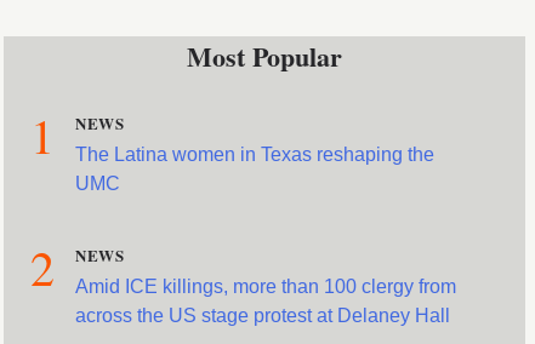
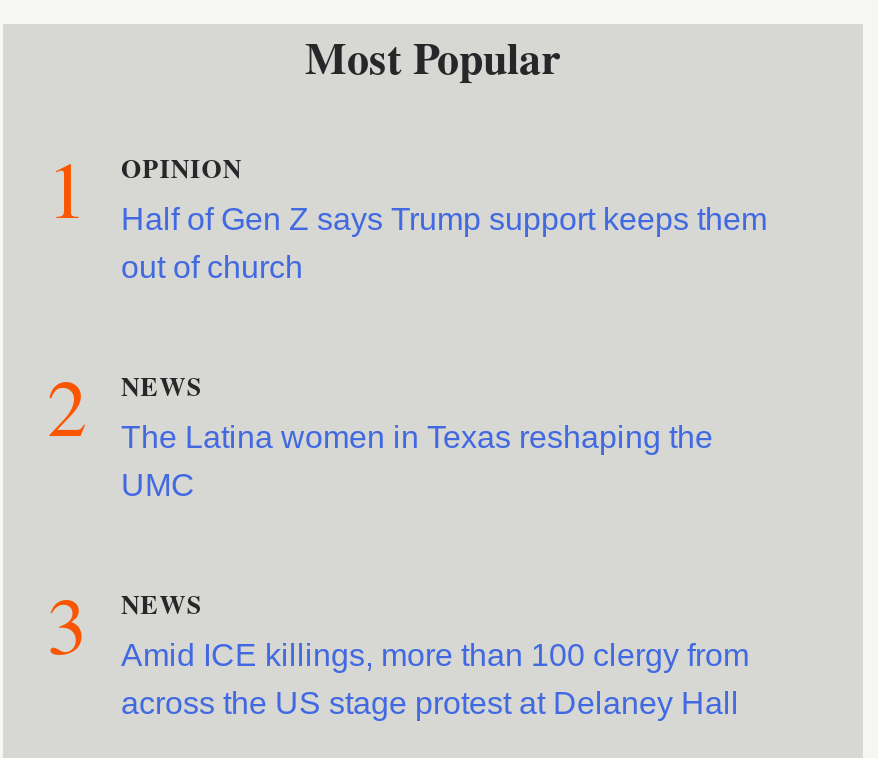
none -> [47,148,767,458] OPINION | Half of Gen Z says Trump support keeps them | out of church | 2
[30,235,456,299] 2 NEWS Amid ICE killings, more than 100 clergy from -> [47,570,749,676] 3 NEWS Amid ICE killings, more than 100 clergy from

